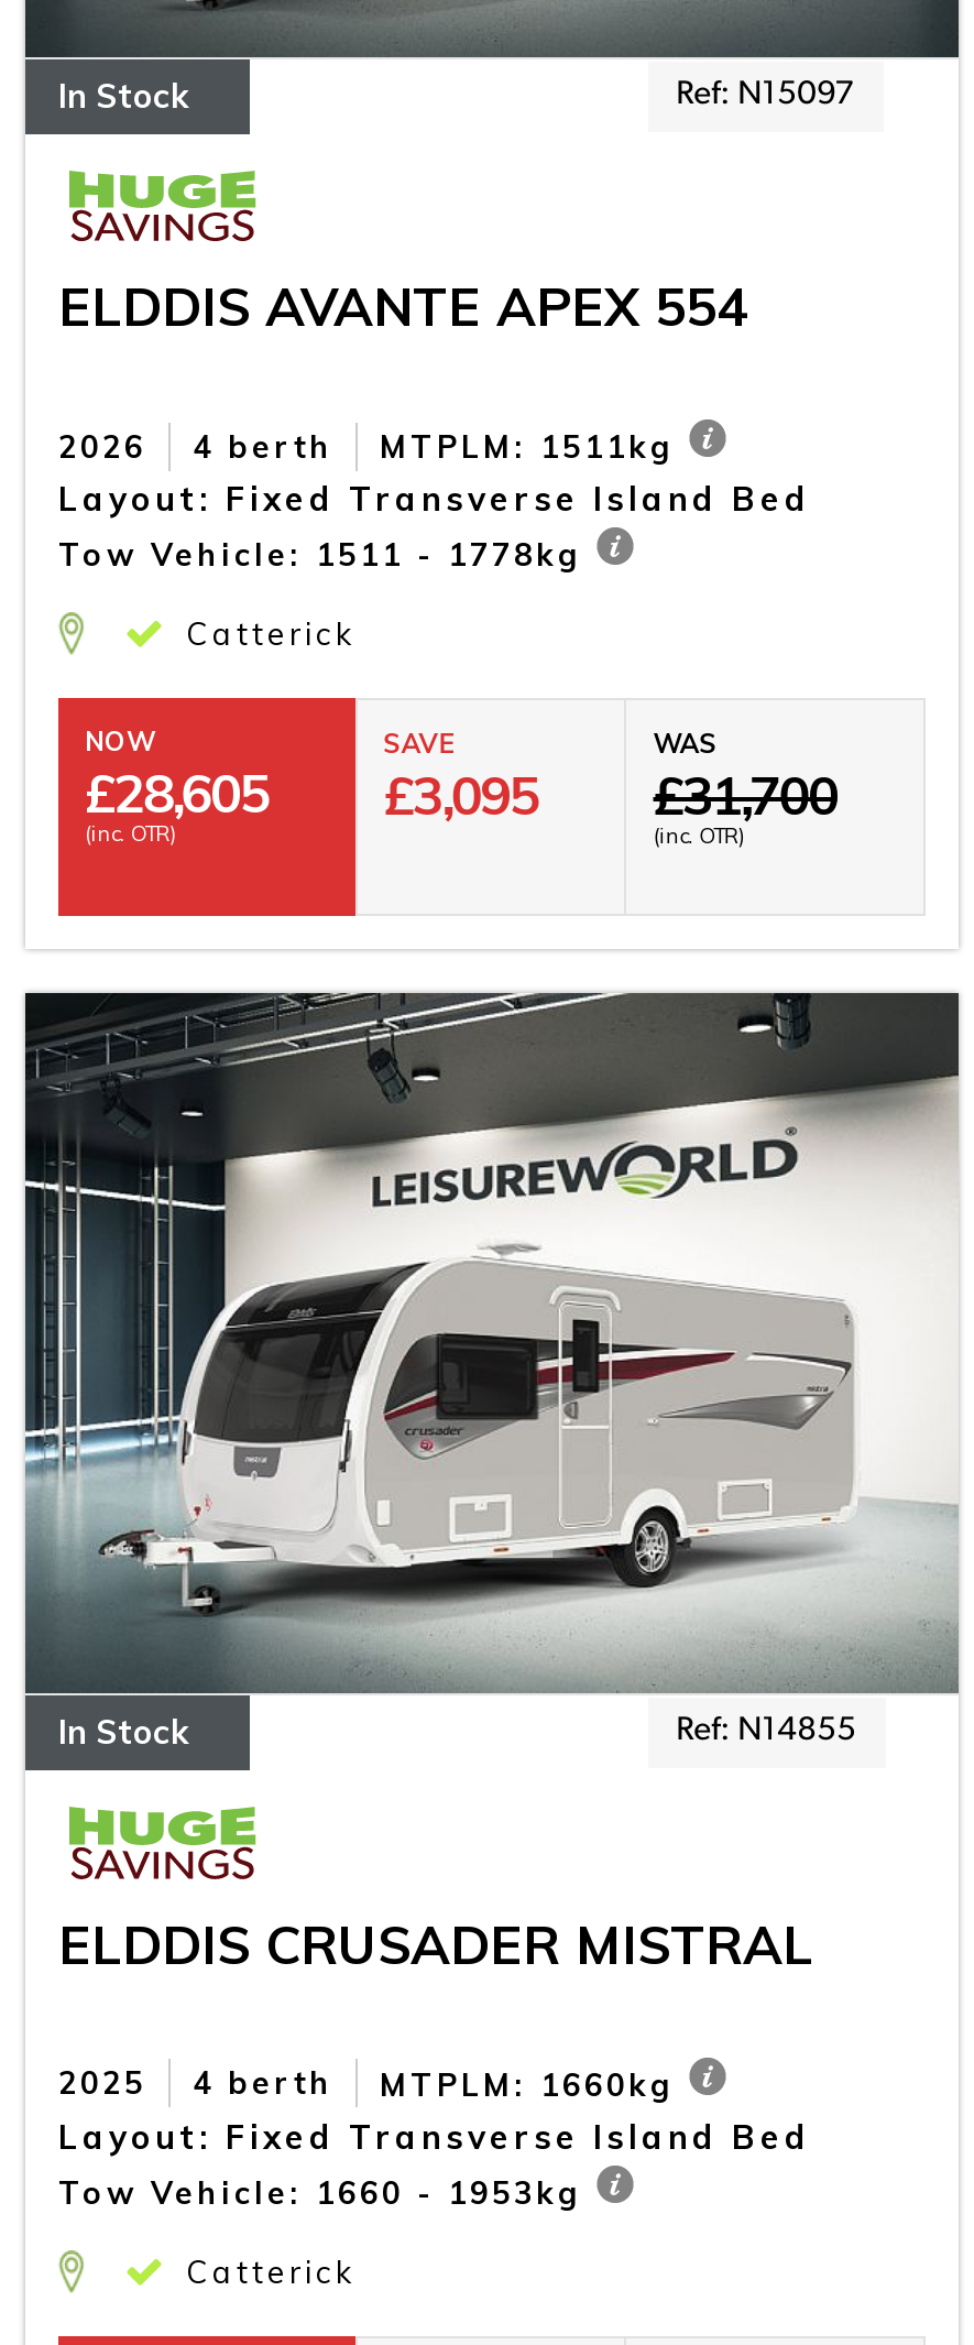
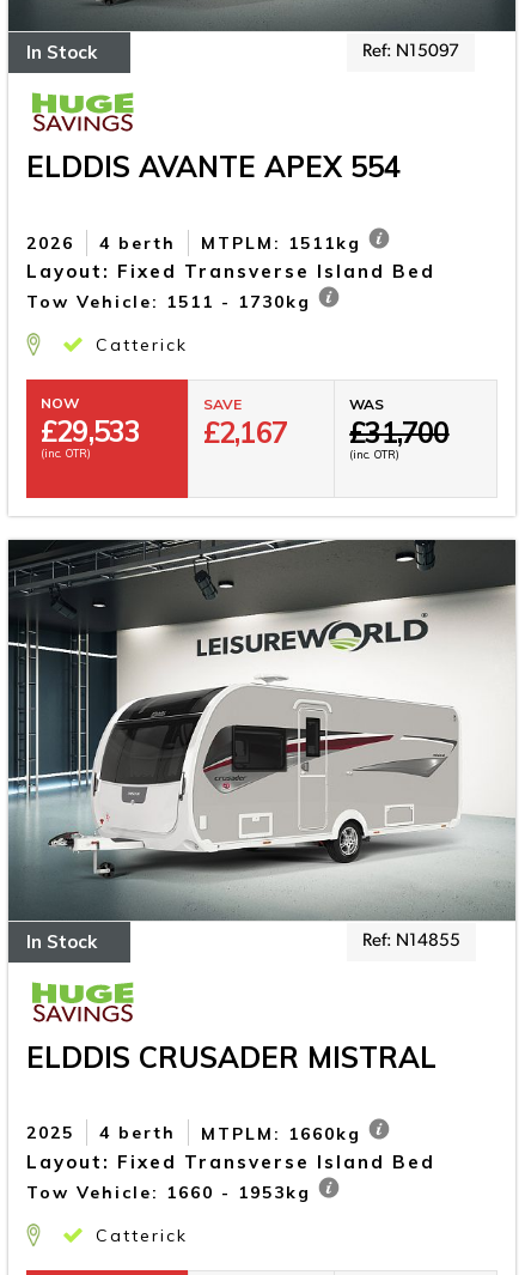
[58,536,582,576] Tow Vehicle: 1511 - 1778kg -> [26,292,311,313] Tow Vehicle: 1511 - 1730kg
[85,761,268,827] £28,605 -> [41,414,140,450] £29,533
[383,763,538,829] £3,095 -> [203,415,287,451] £2,167

